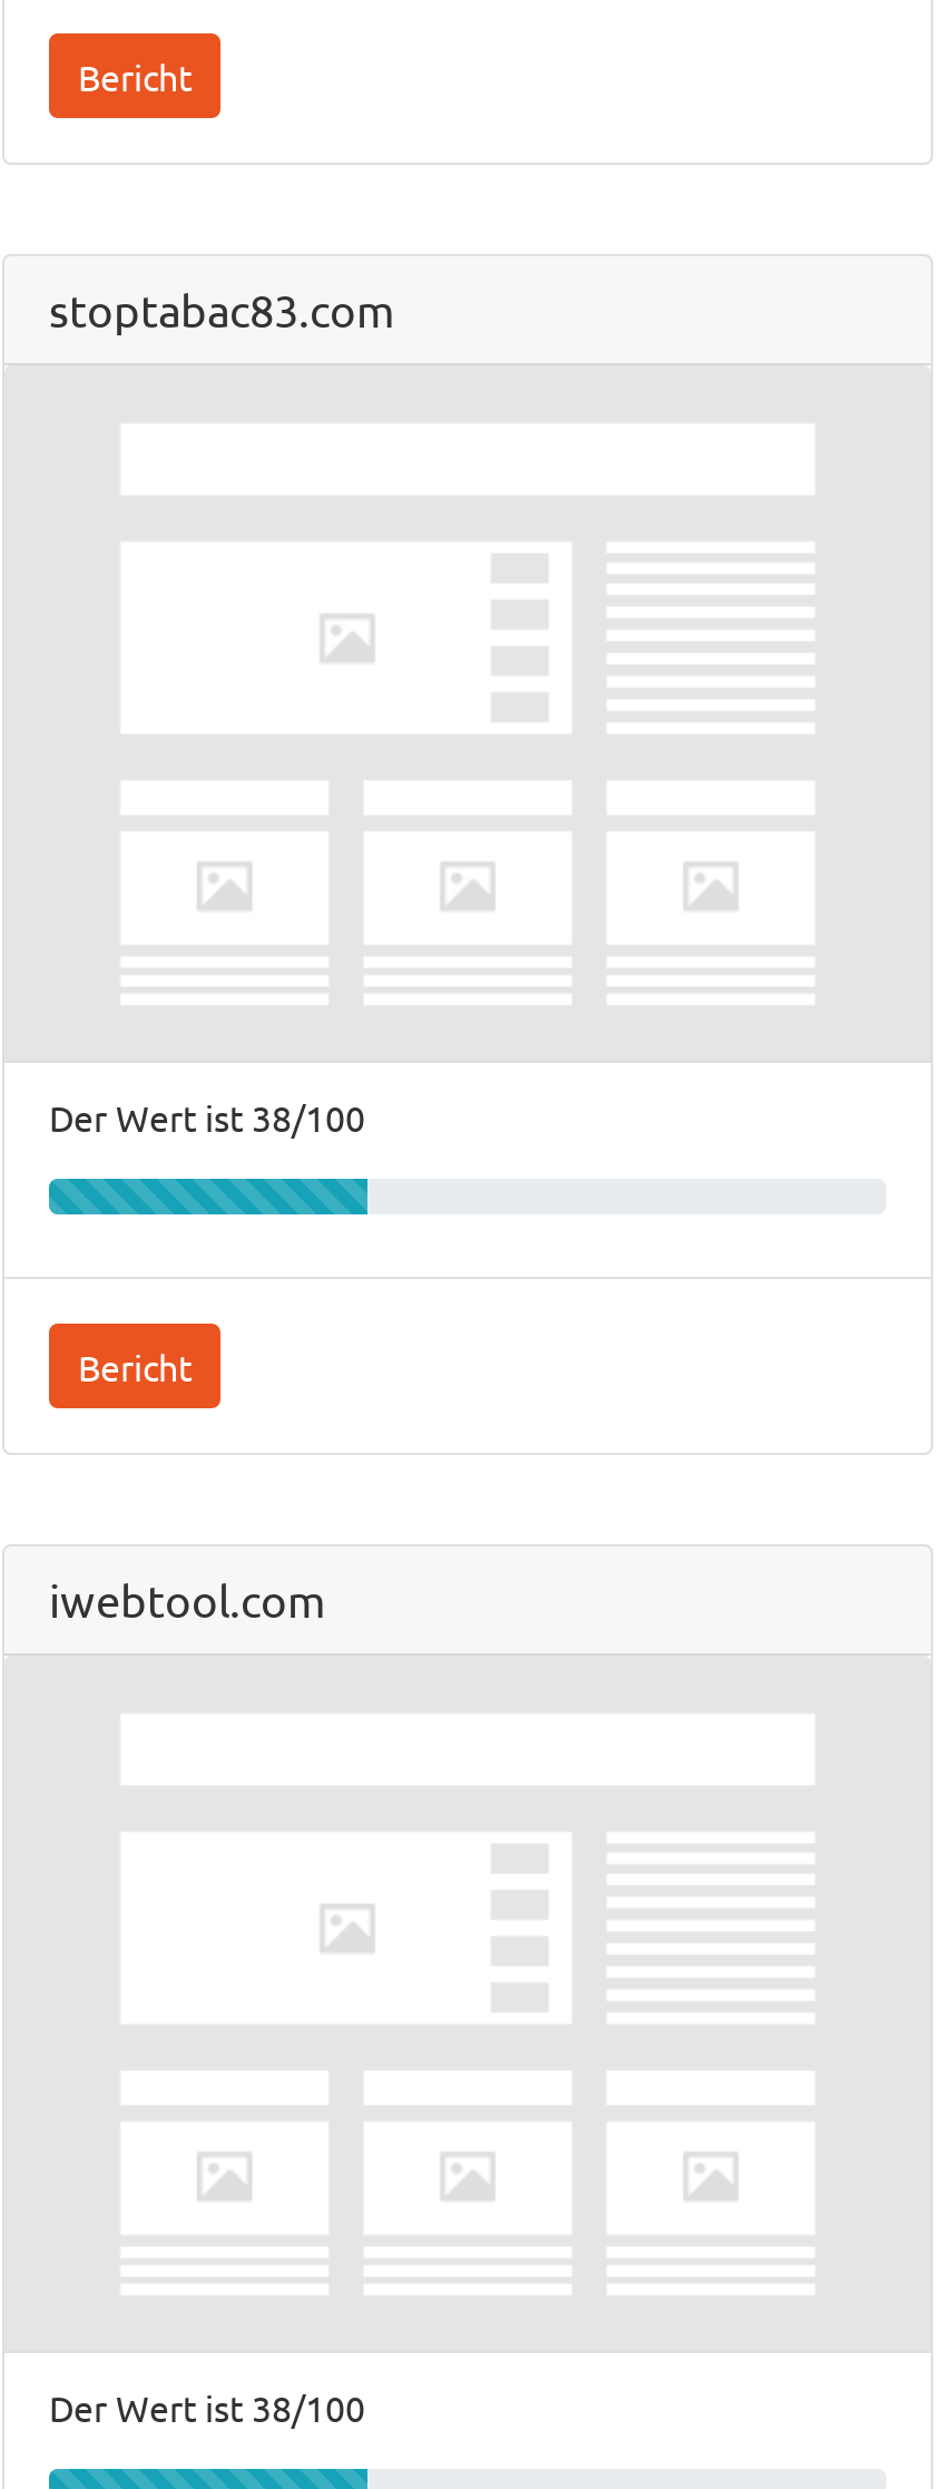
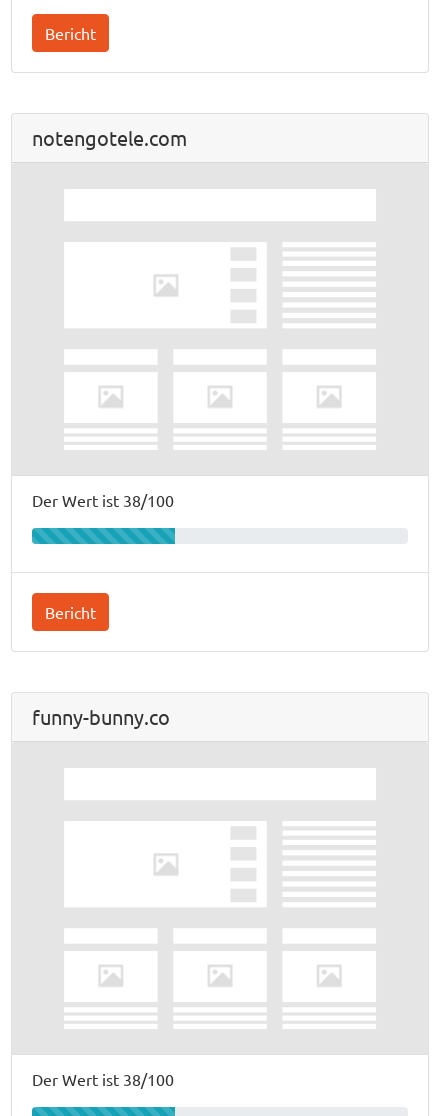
[49,281,394,336] stoptabac83.com -> [32,125,187,150] notengotele.com
[49,1571,325,1627] iwebtool.com -> [32,704,170,729] funny-bunny.co

